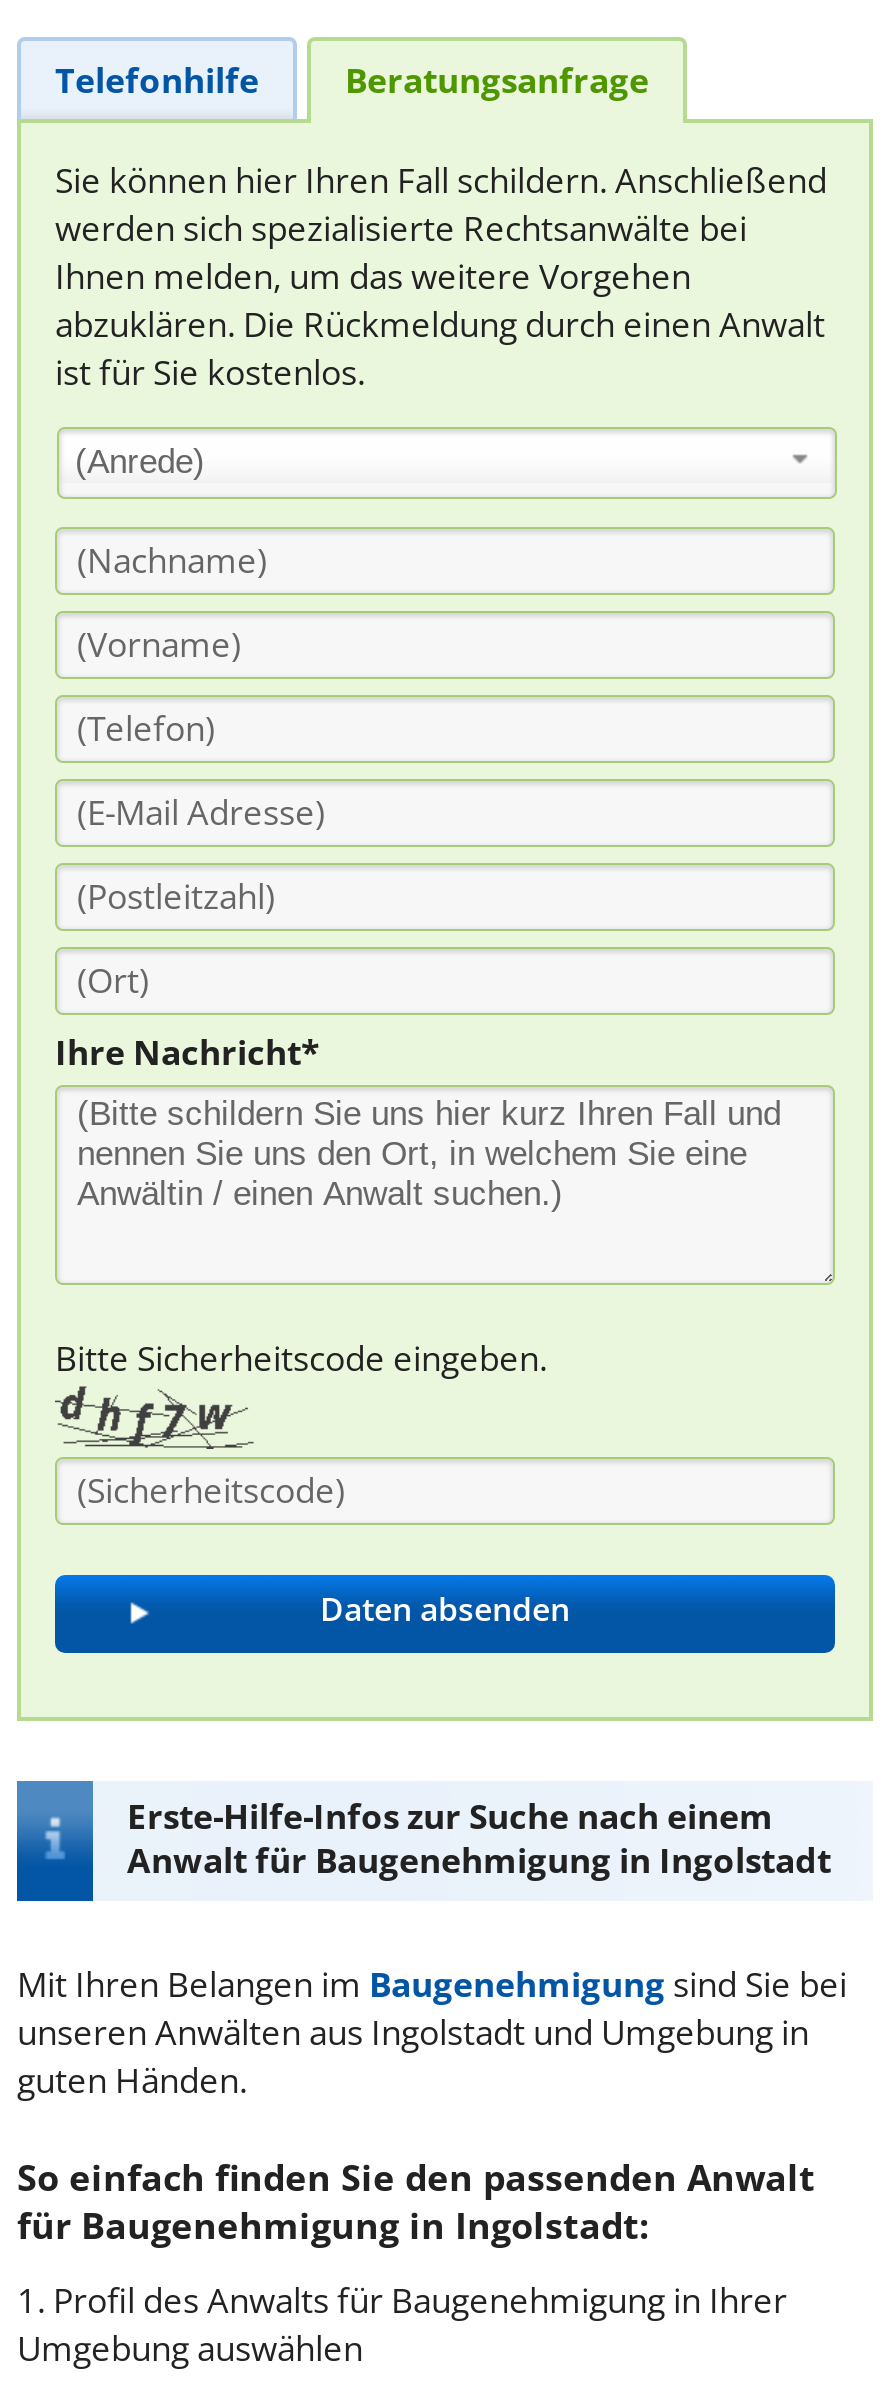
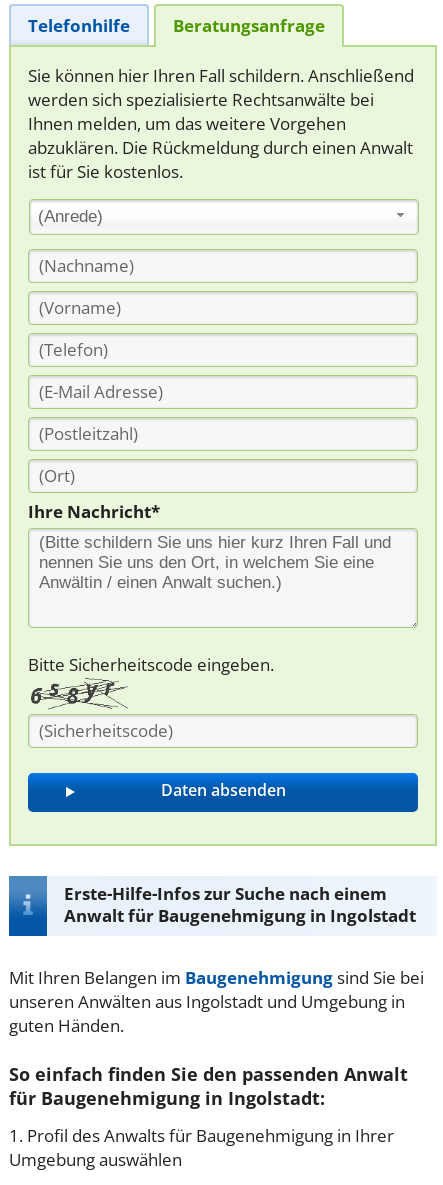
[55,1385,247,1451] [image] -> [30,678,127,710] [image]

